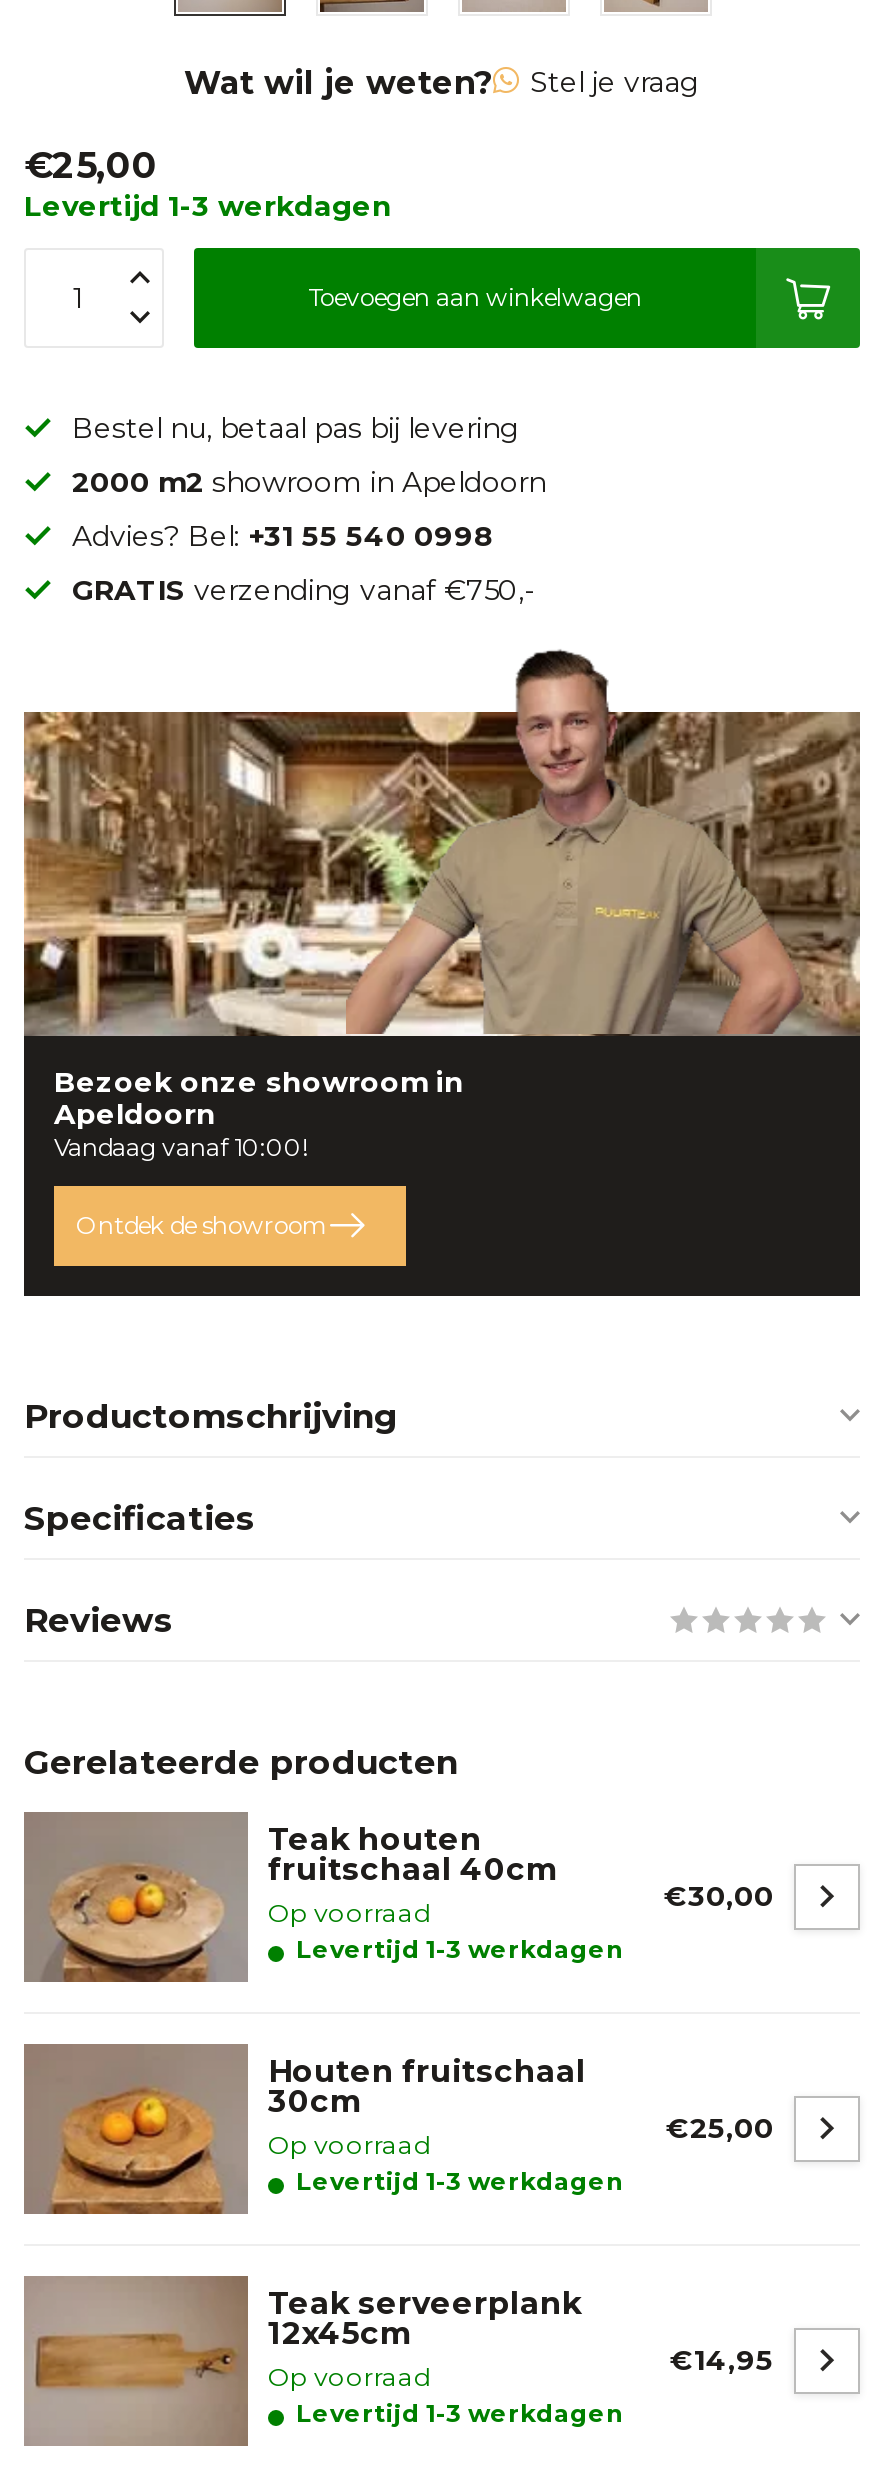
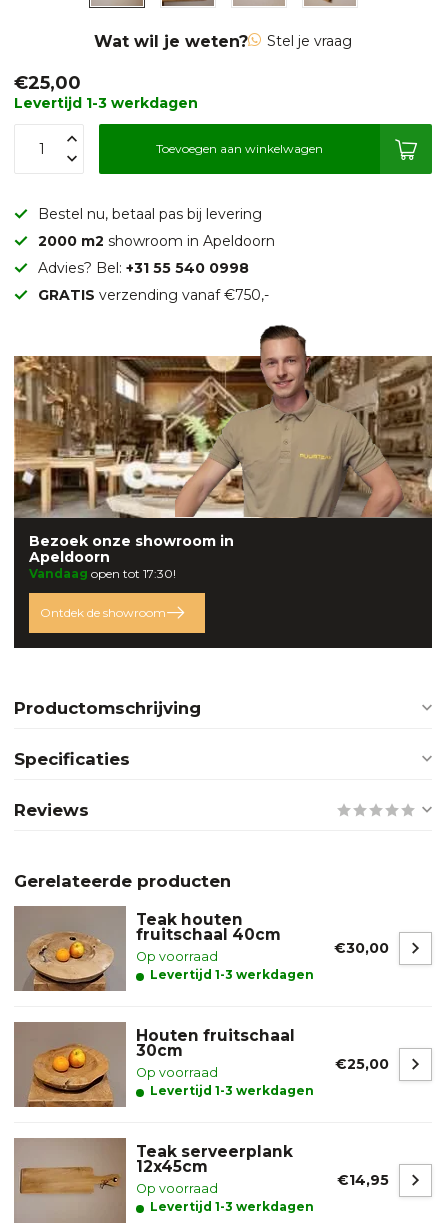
[54,1131,308,1161] Vandaag vanaf 10:00! -> [29,565,176,580] Vandaag open tot 17:30!

